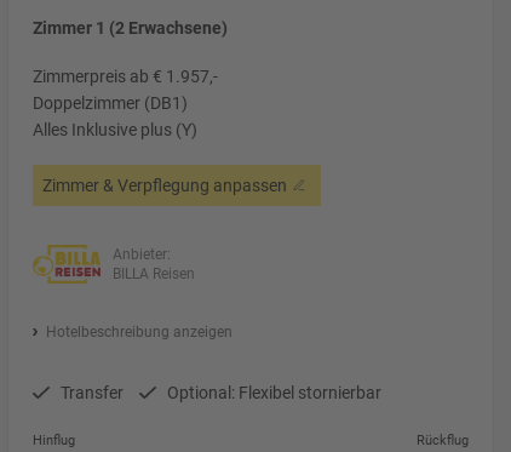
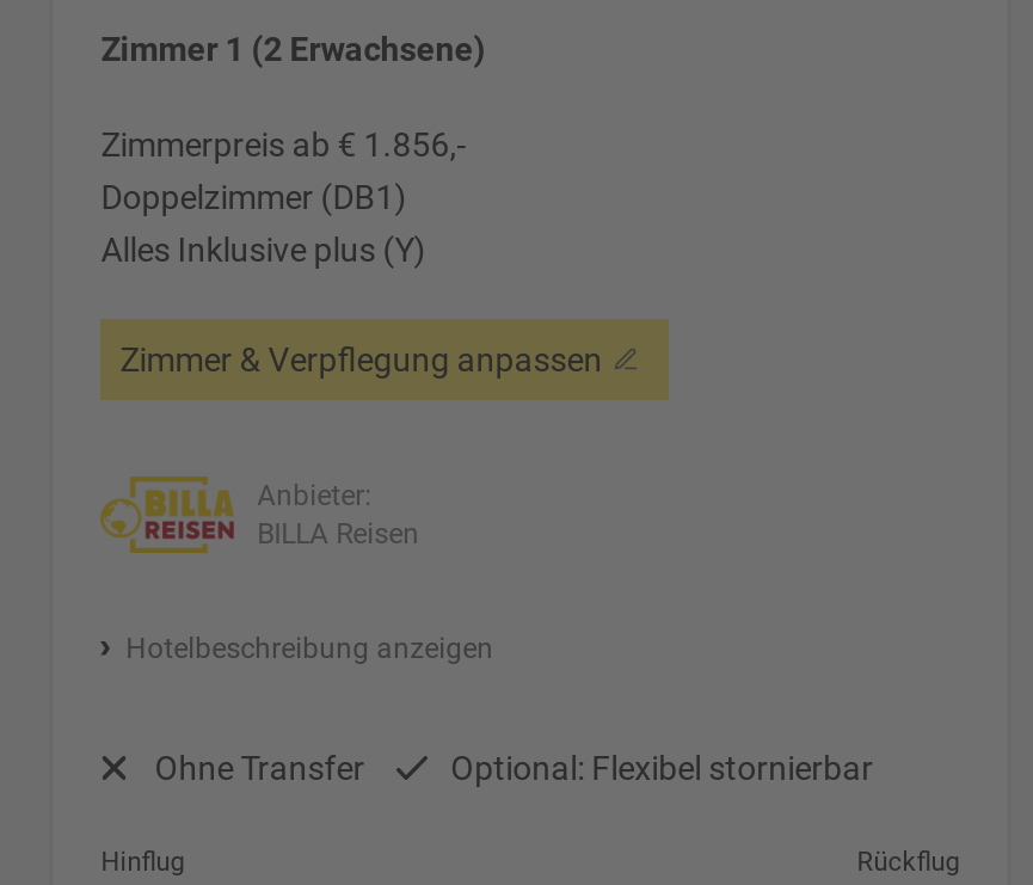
[33,67,218,86] Zimmerpreis ab € 1.957,- -> [101,125,466,164] Zimmerpreis ab € 1.856,-
[61,383,124,402] Transfer -> [155,749,365,787] Ohne Transfer

